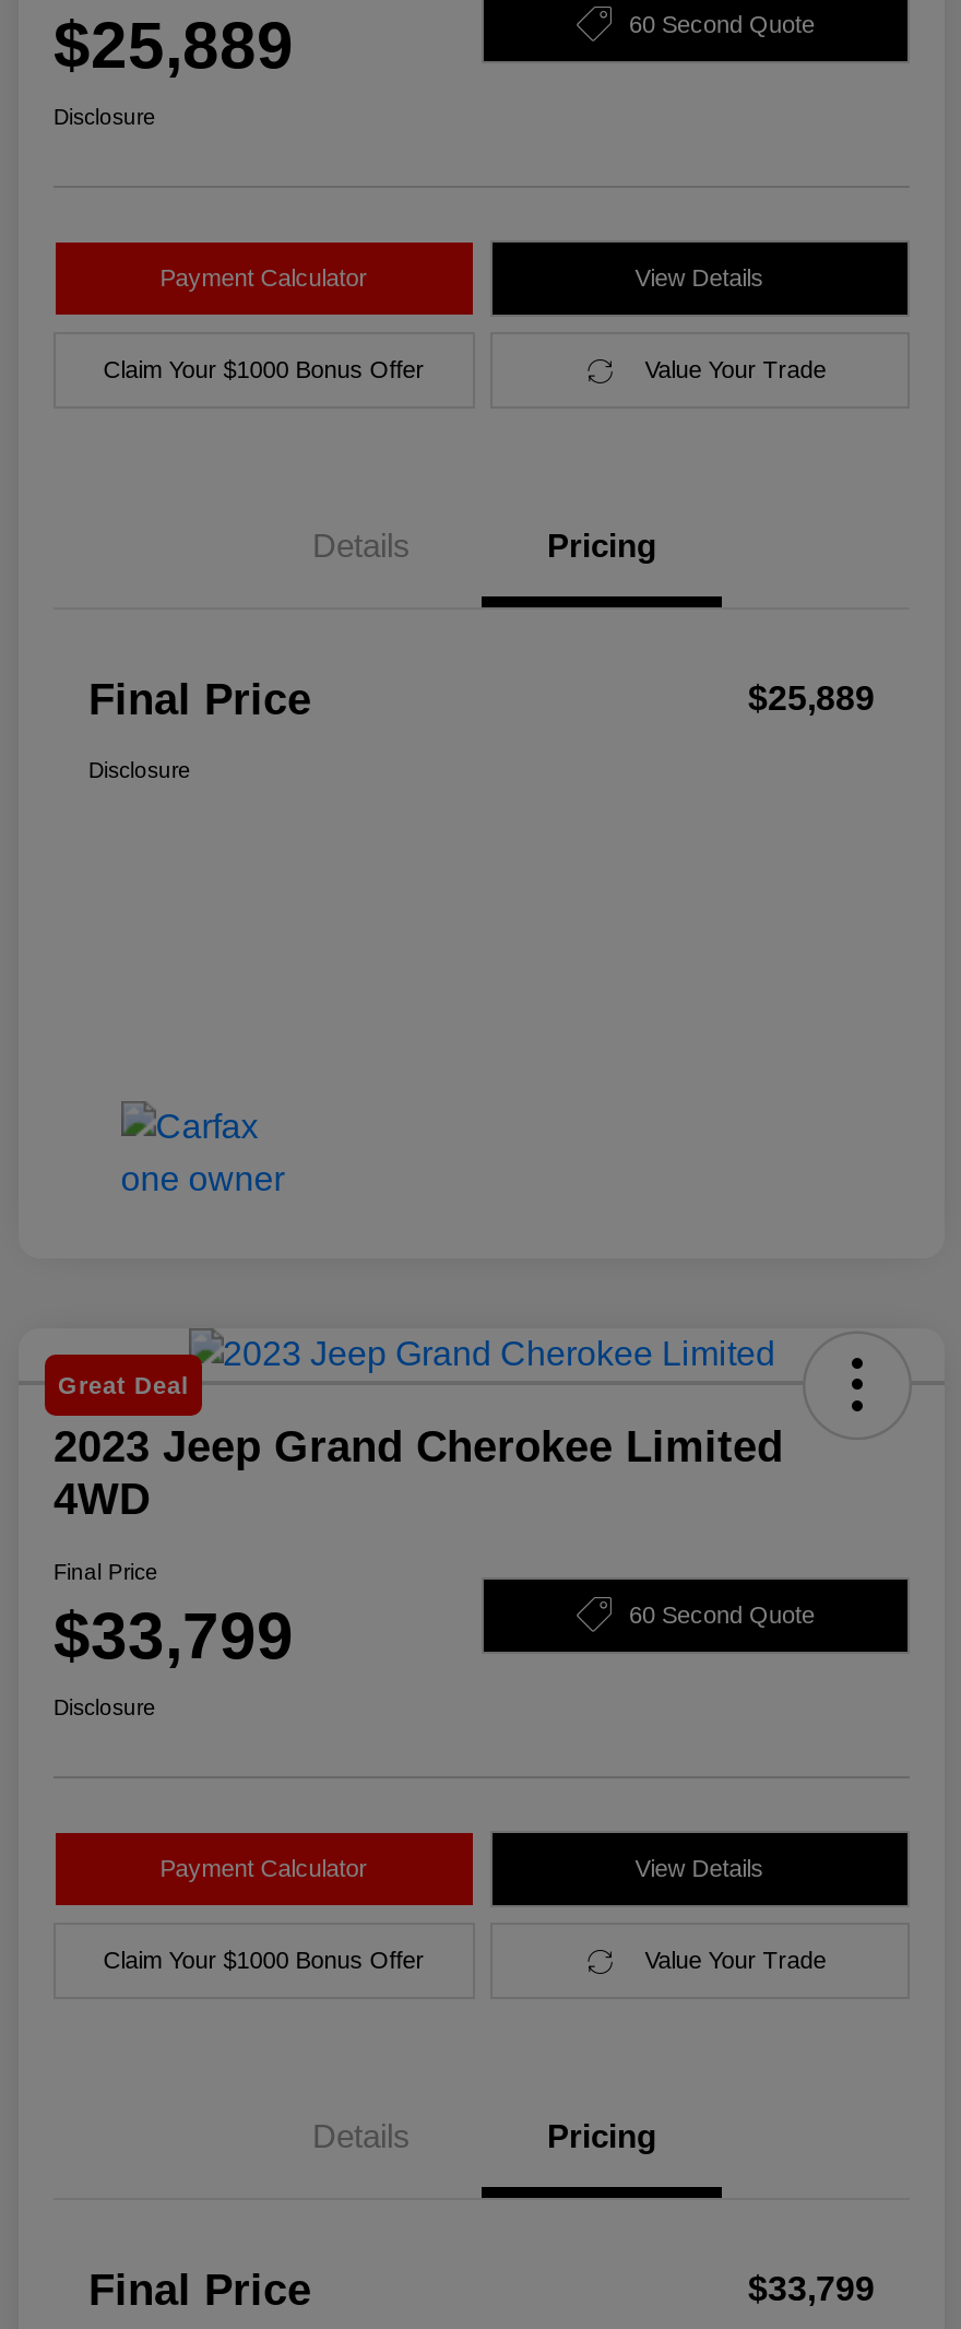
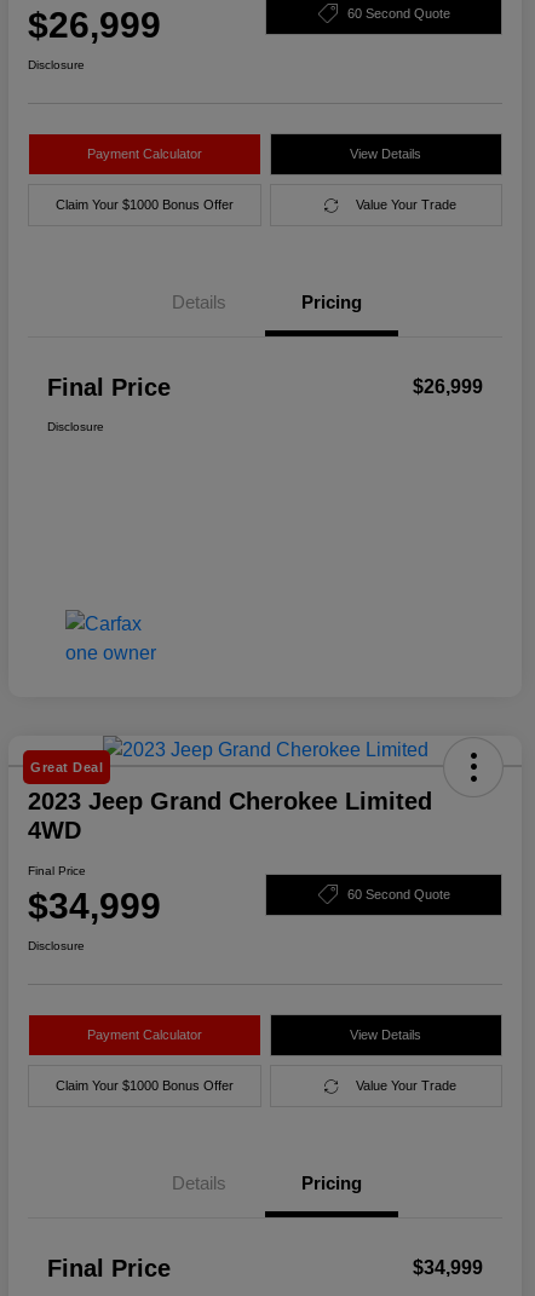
[54,9,294,81] $25,889 -> [28,5,161,45] $26,999
[748,680,875,717] $25,889 -> [413,377,483,397] $26,999
[54,1600,294,1672] $33,799 -> [28,886,161,926] $34,999
[748,2270,875,2308] $33,799 -> [413,1258,483,1278] $34,999

